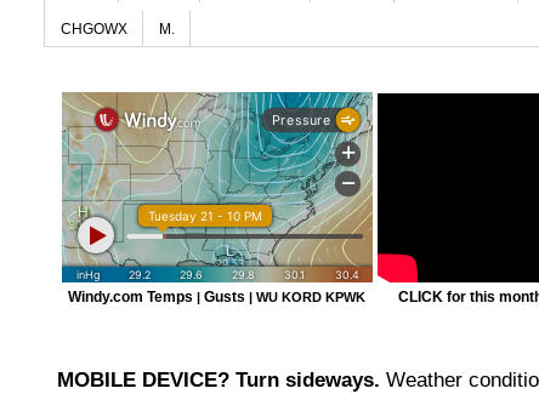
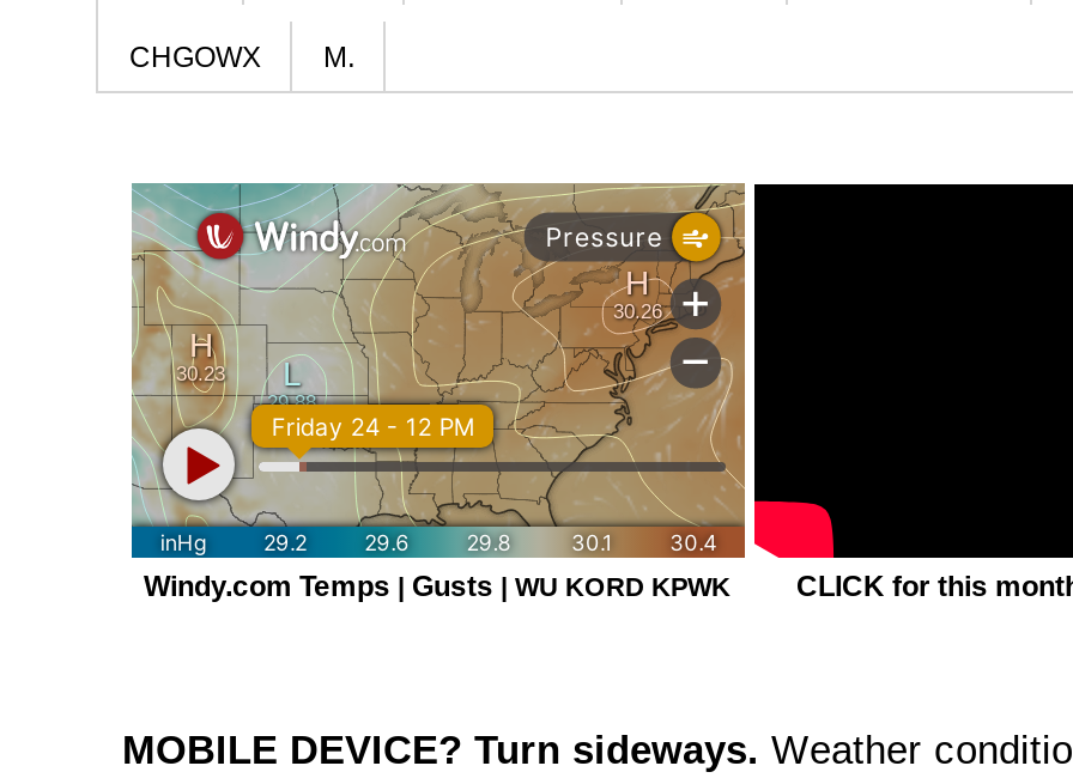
[62,91,373,267] [image] -> [132,182,745,527] [image]

